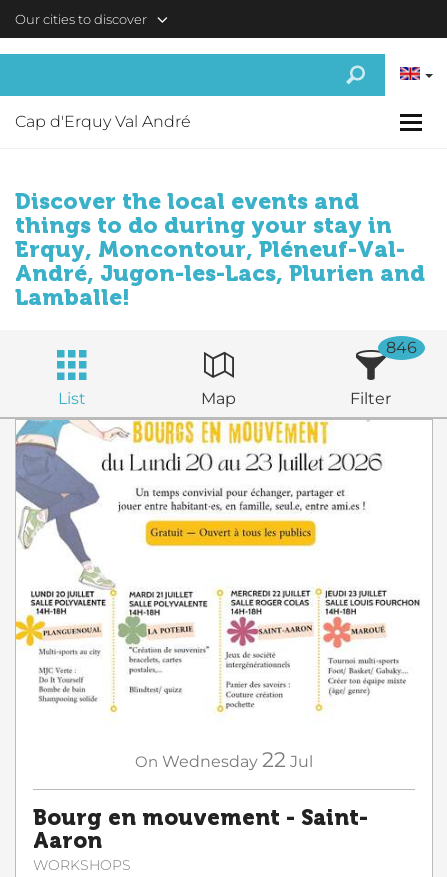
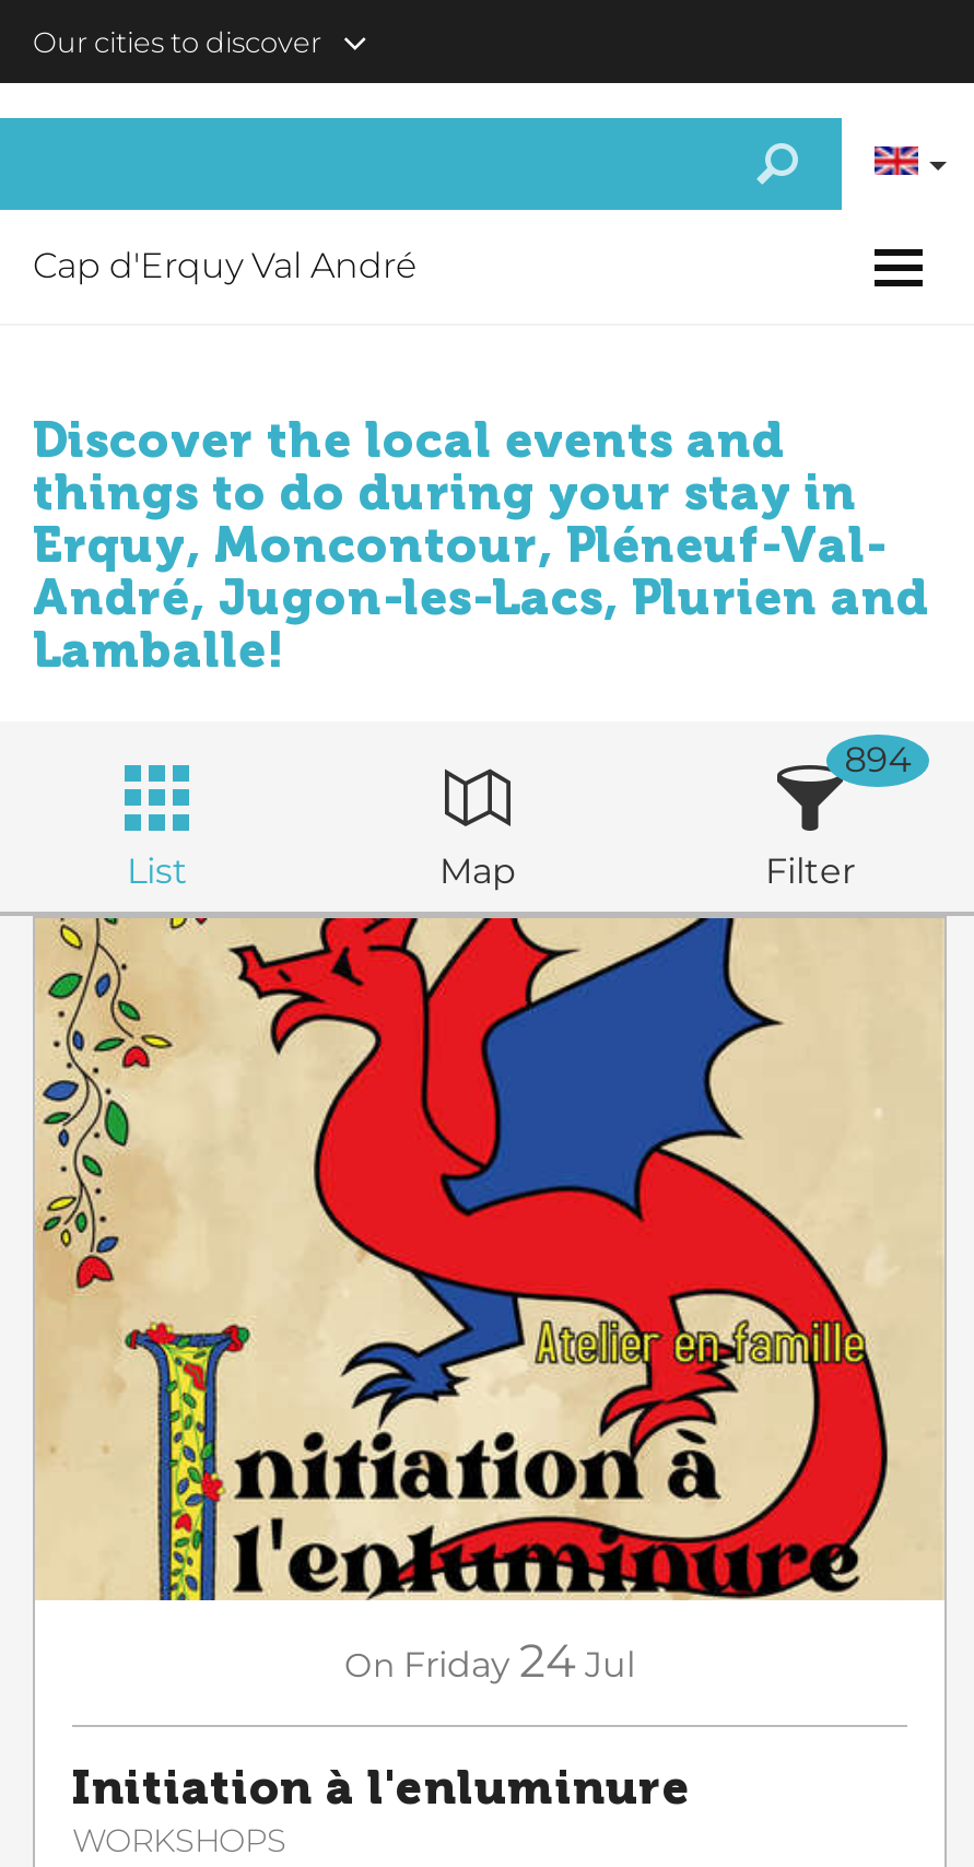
[386,338,417,357] 846 -> [844,739,912,780] 894
[15,419,432,772] [image] | On Wednesday 22 Jul -> [33,916,944,1688] [image] | On Friday 24 Jul
[33,805,368,854] Bourg en mouvement - Saint- | Aaron -> [72,1760,691,1817] Initiation à l'enluminure

